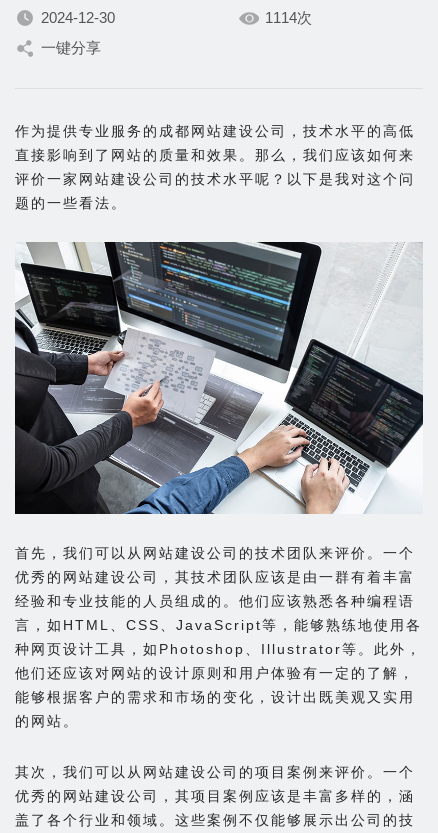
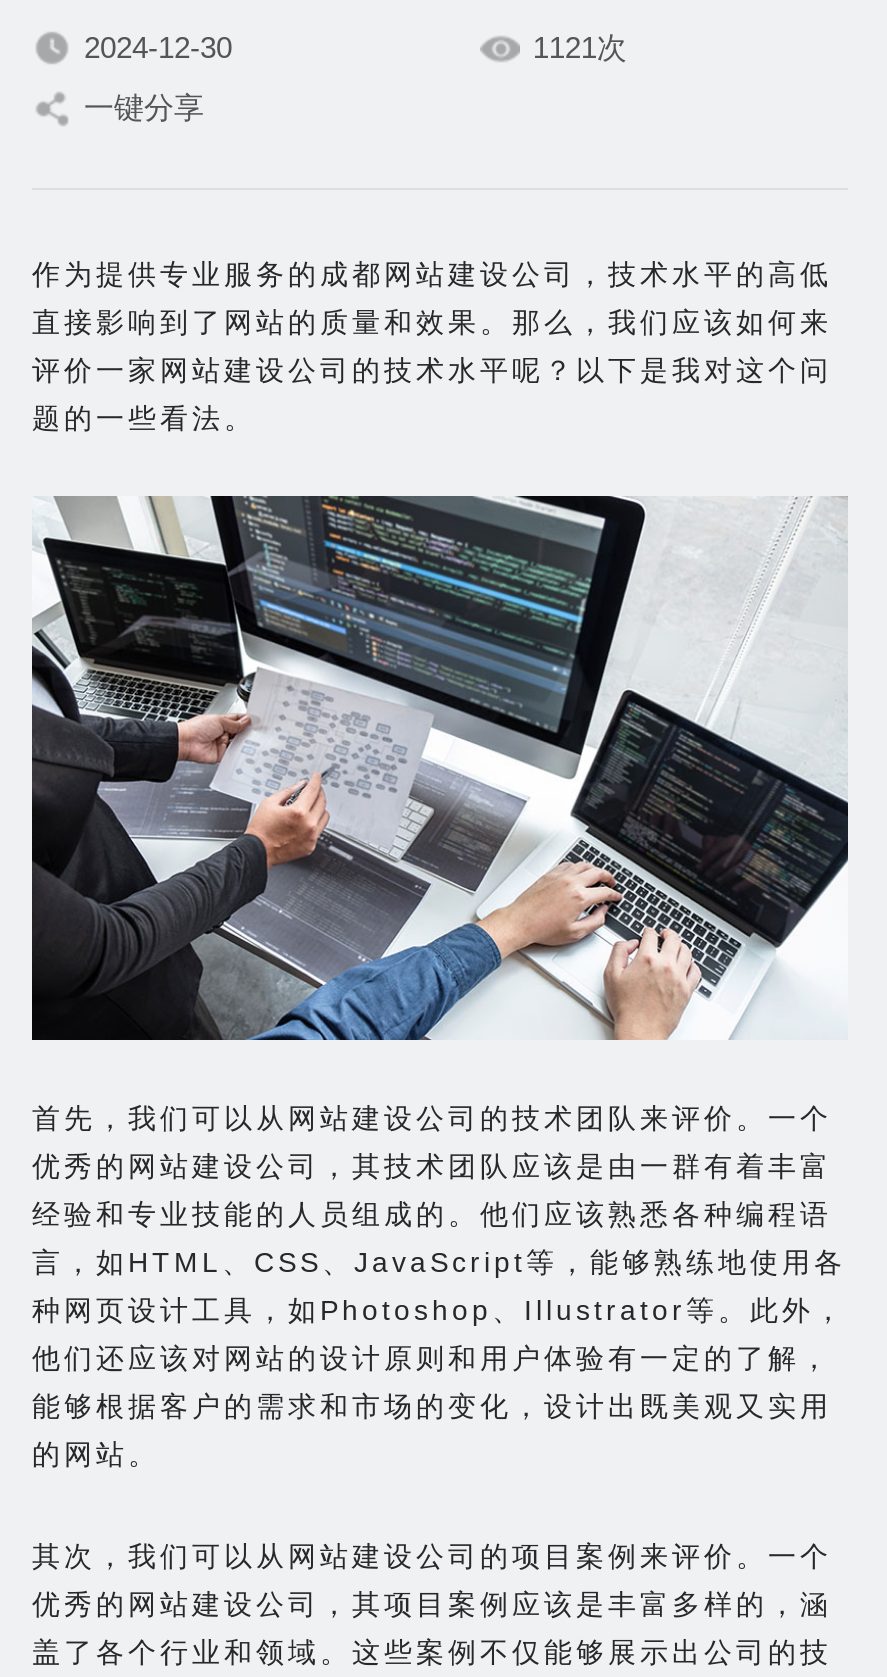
[265,9,312,26] 1114次 -> [533,30,627,64] 1121次

